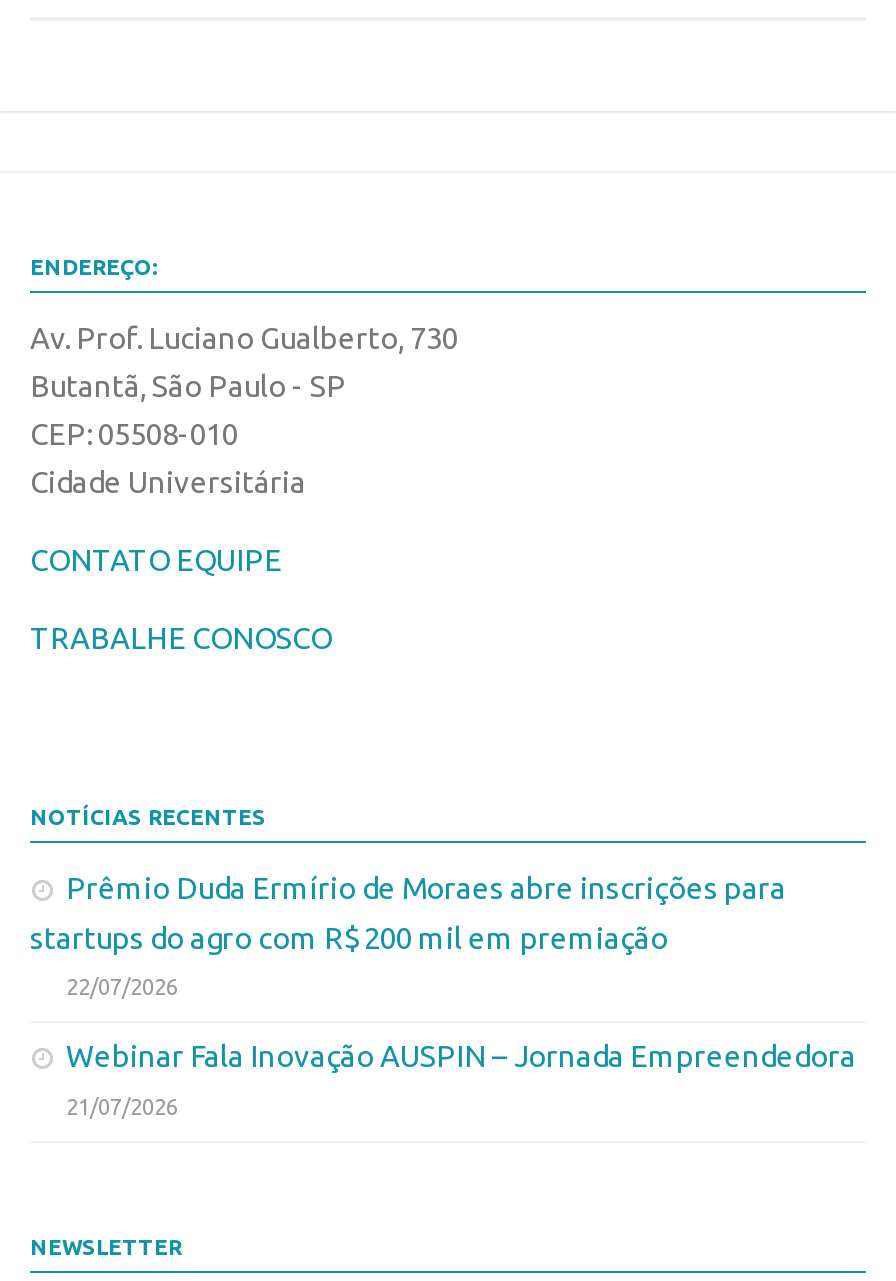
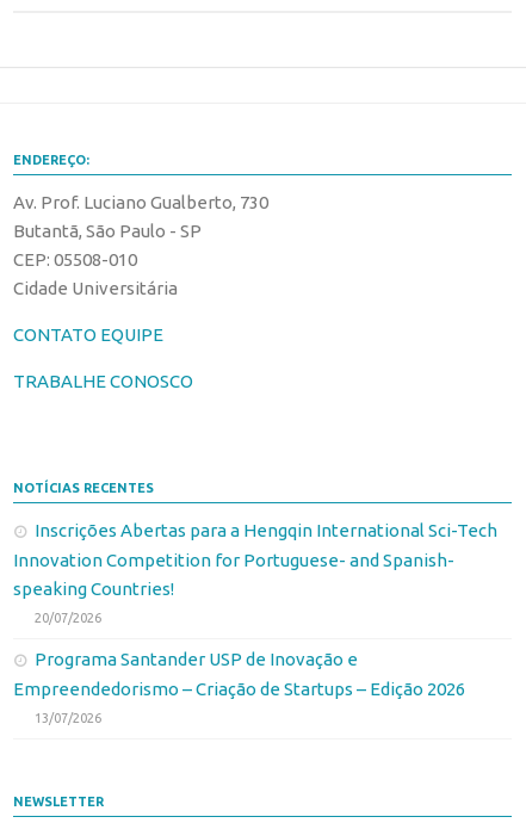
[30,872,856,1120] Prêmio Duda Ermírio de Moraes abre inscrições para | startups do agro com R$ 200 mil em premiação | 22/07/2026 | Webinar Fala Inovação AUSPIN – Jornada Empreendedora | 21/07/2026 -> [13,520,497,726] Inscrições Abertas para a Hengqin International Sci-Tech | Innovation Competition for Portuguese- and Spanish- | speaking Countries! | 20/07/2026 | Programa Santander USP de Inovação e | Empreendedorismo – Criação de Startups – Edição 2026 | 13/07/2026

